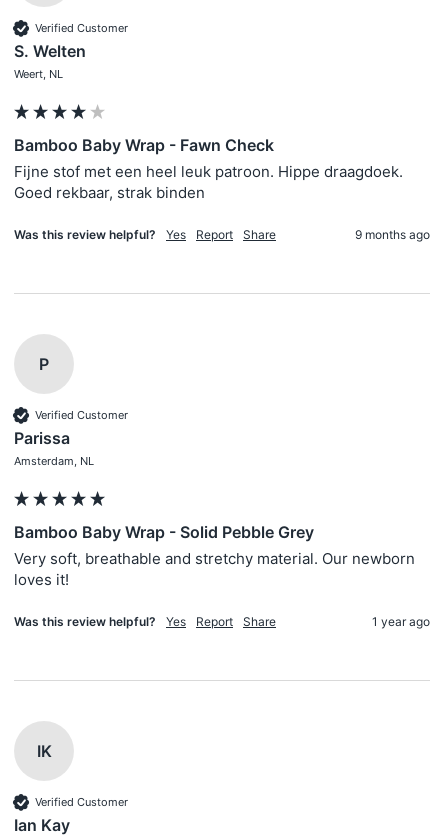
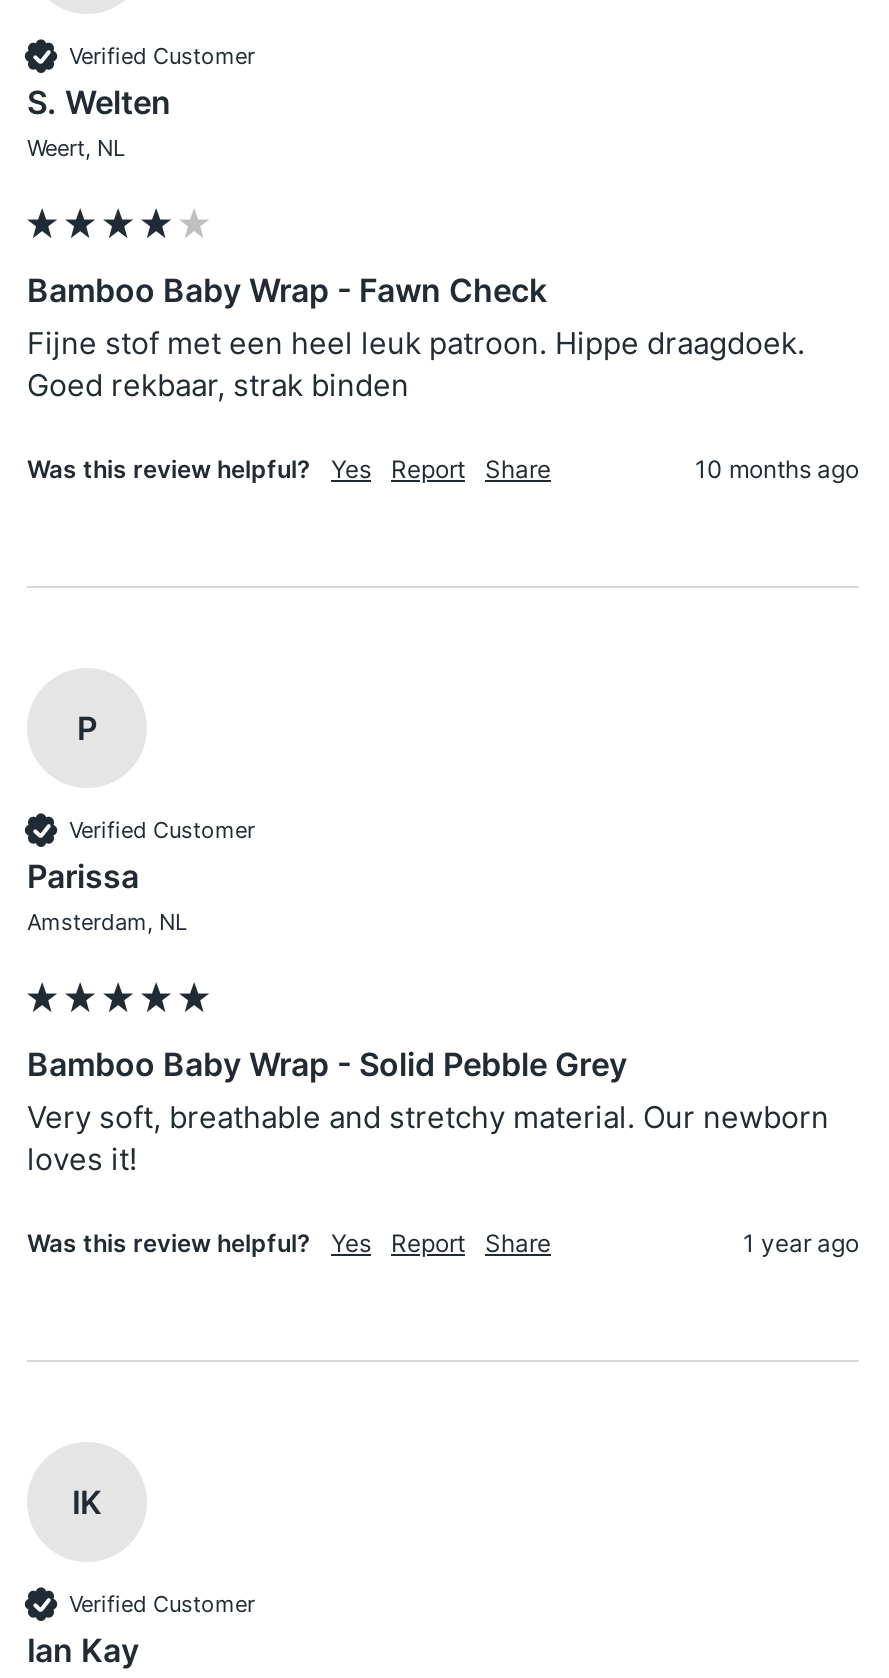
[355,227,430,242] 9 months ago -> [695,454,859,484] 10 months ago

